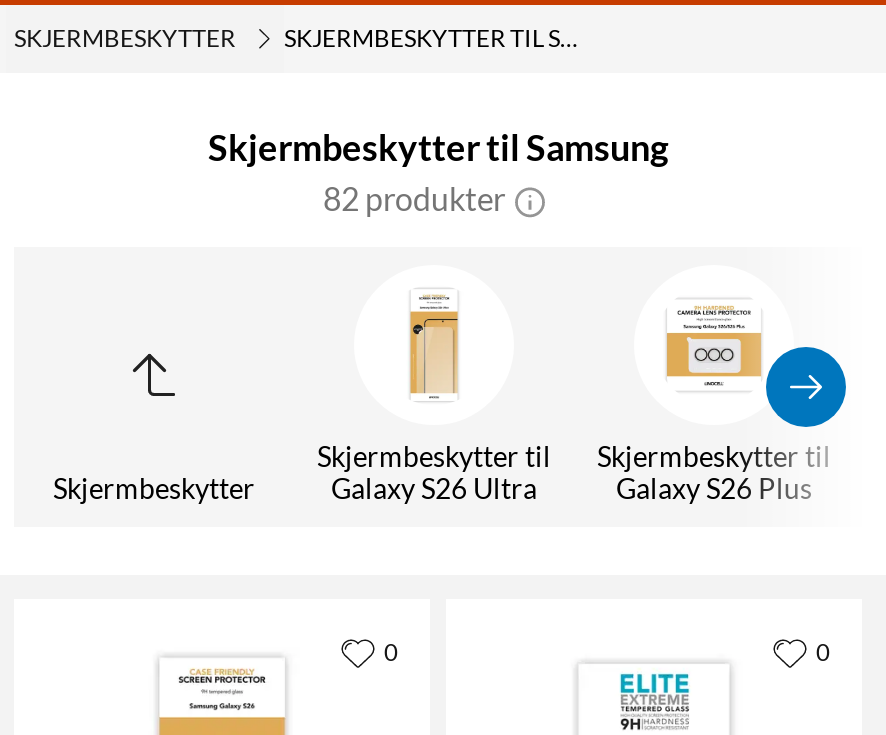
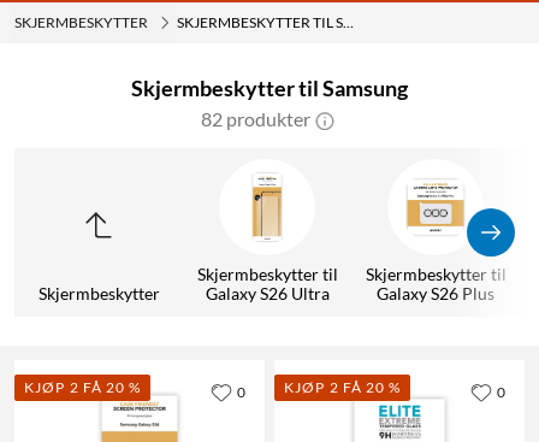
none -> [24,378,141,396] KJØP 2 FÅ 20 %
none -> [284,378,401,396] KJØP 2 FÅ 20 %

